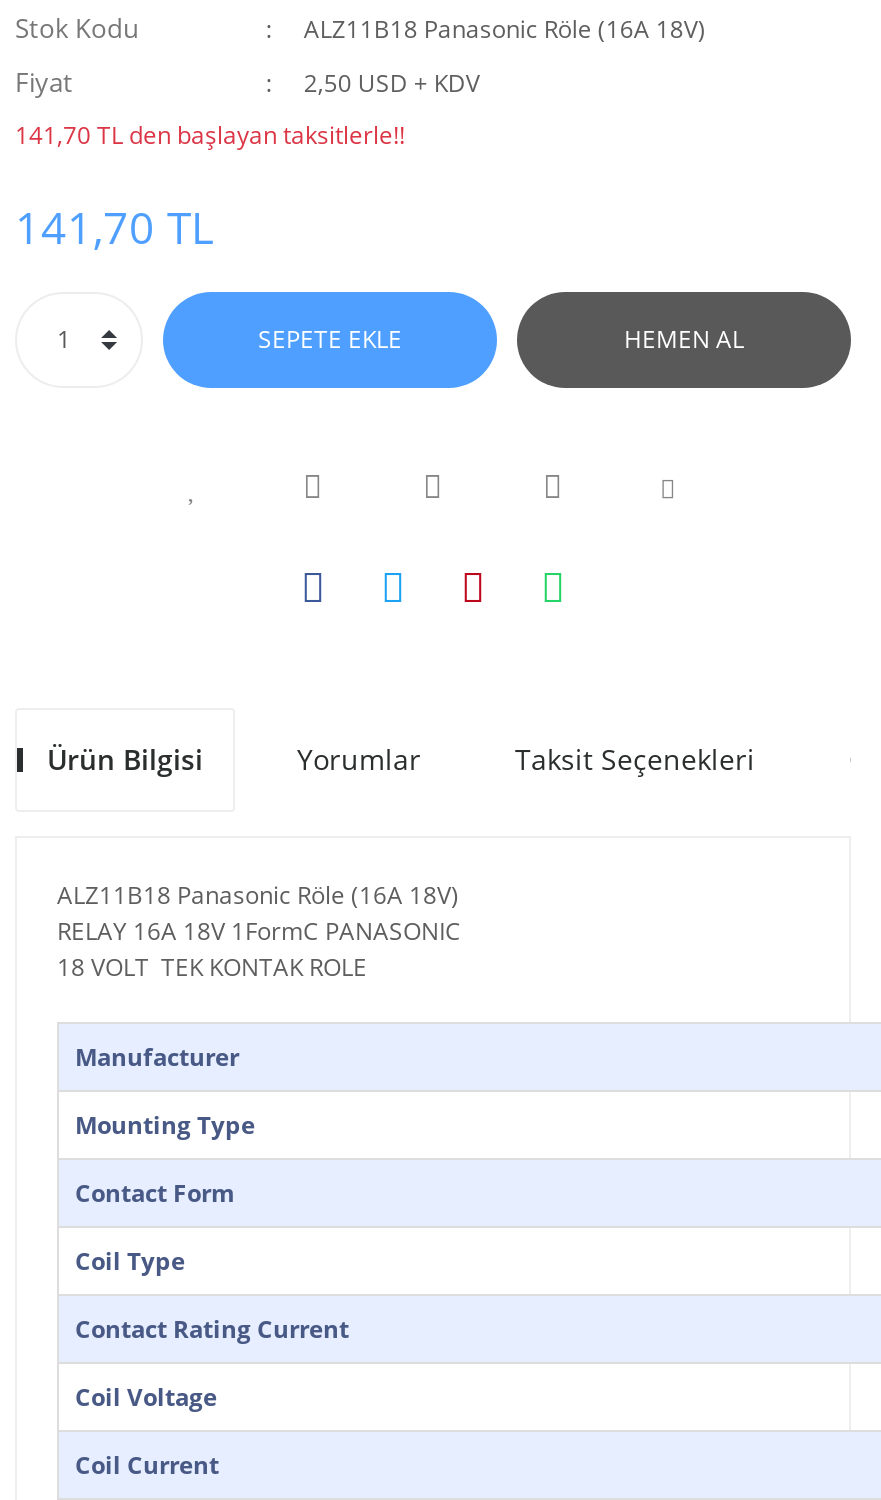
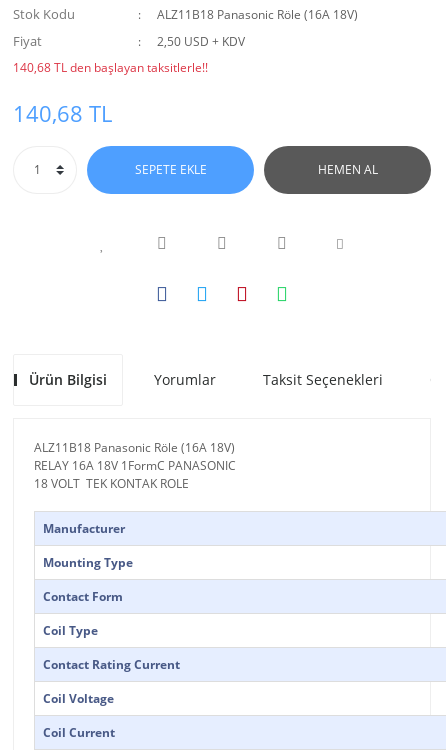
[15,118,405,152] 141,70 TL den başlayan taksitlerle!! -> [13,59,208,76] 140,68 TL den başlayan taksitlerle!!
[15,196,213,256] 141,70 TL -> [13,98,112,128] 140,68 TL

